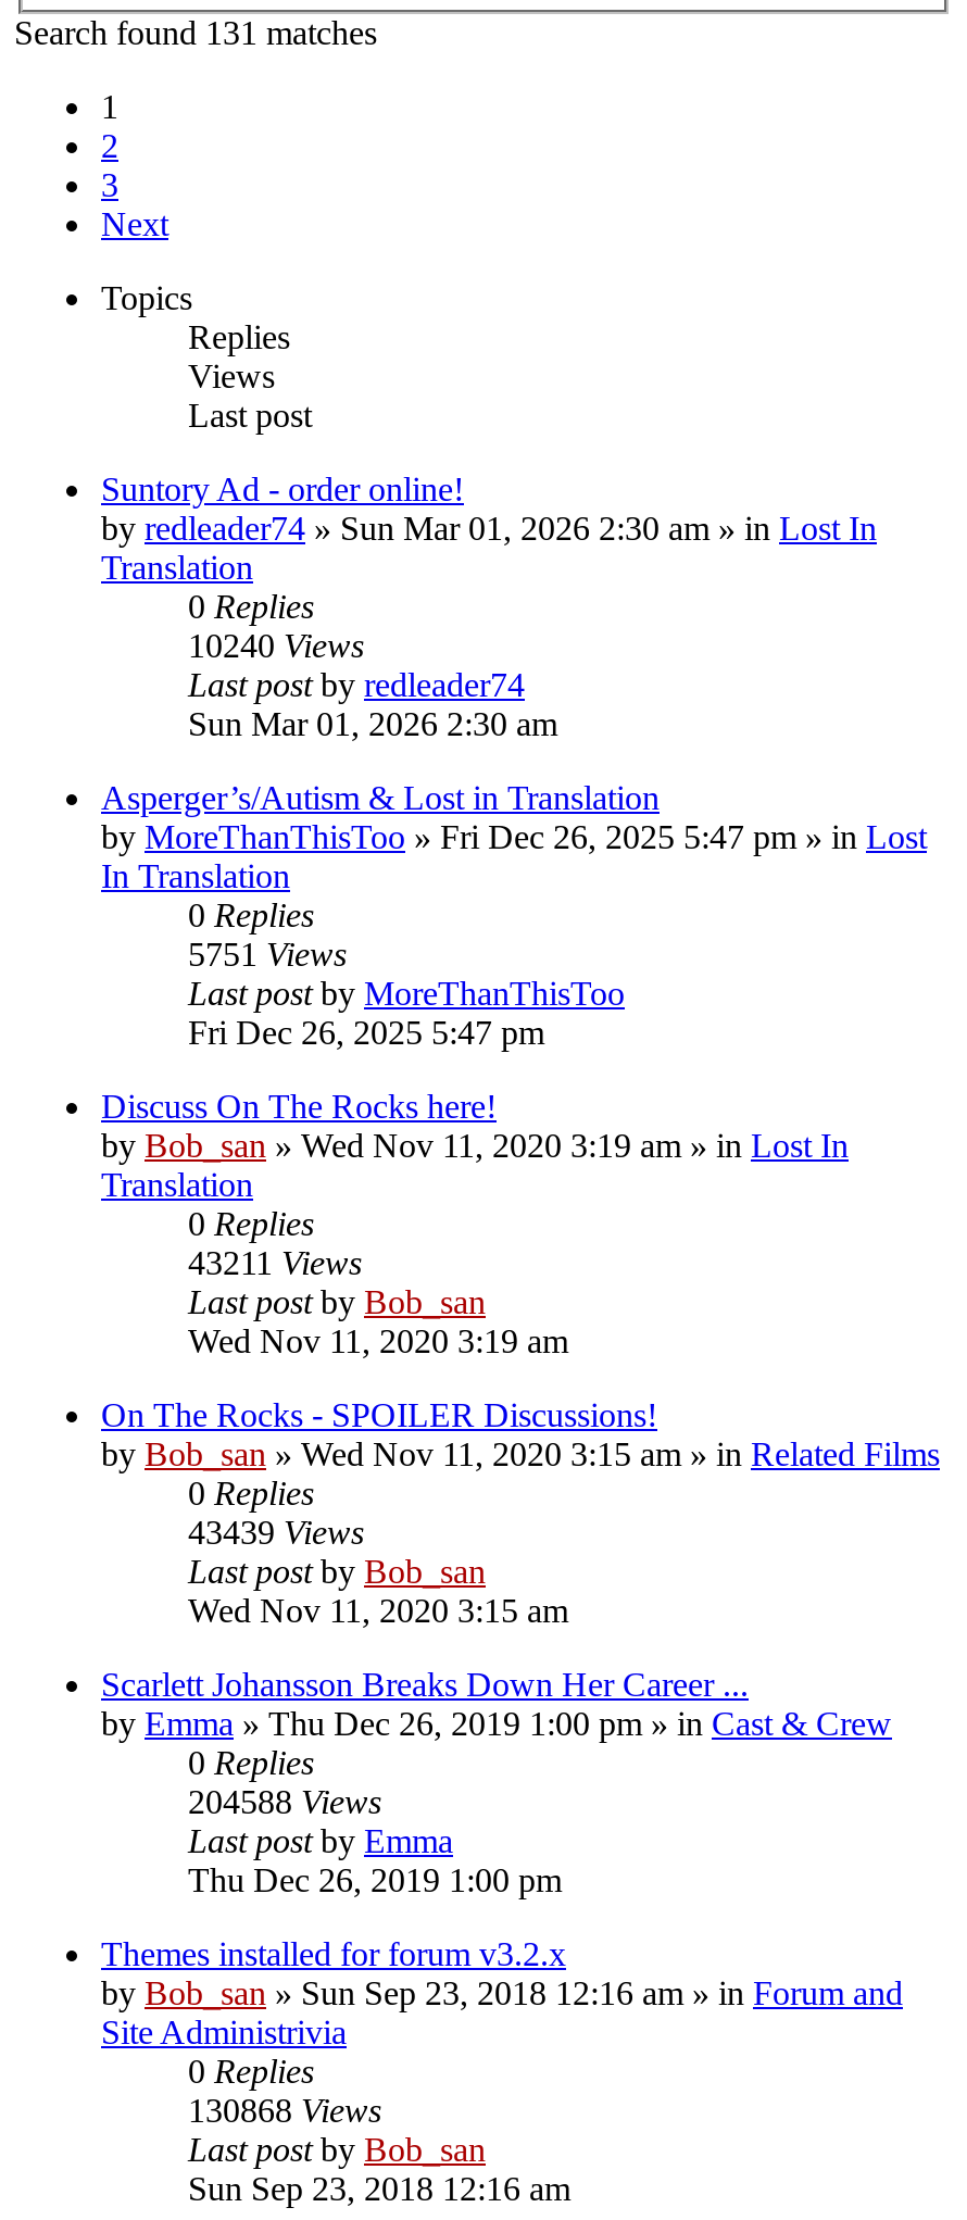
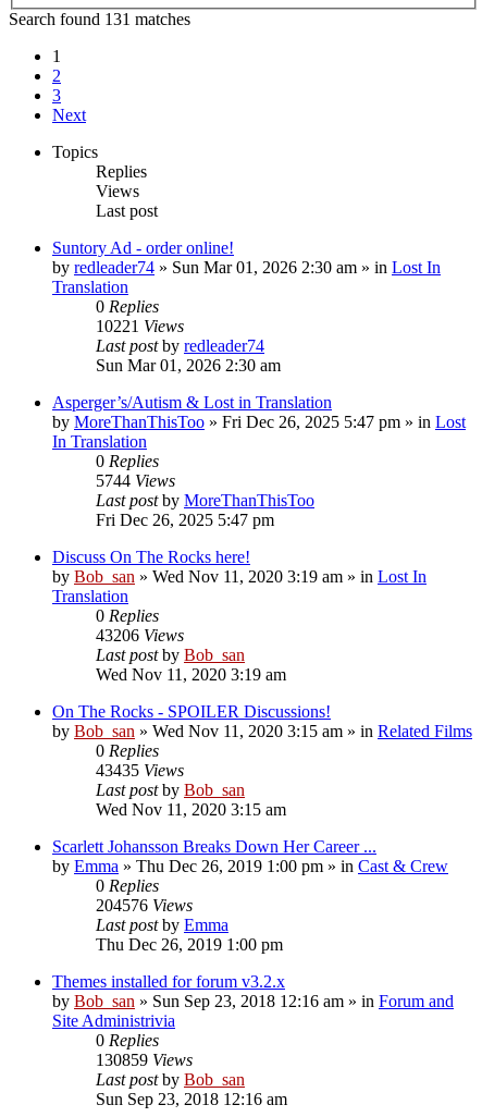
[188,627,364,664] 10240 Views -> [96,317,184,335] 10221 Views
[188,935,347,972] 5751 Views -> [96,471,175,490] 5744 Views
[188,1244,362,1281] 43211 Views -> [96,626,184,644] 43206 Views
[188,1513,364,1550] 43439 Views -> [96,761,184,779] 43435 Views
[188,1783,381,1820] 204588 Views -> [96,896,193,914] 204576 Views
[188,2092,381,2129] 130868 Views -> [96,1050,193,1069] 130859 Views

